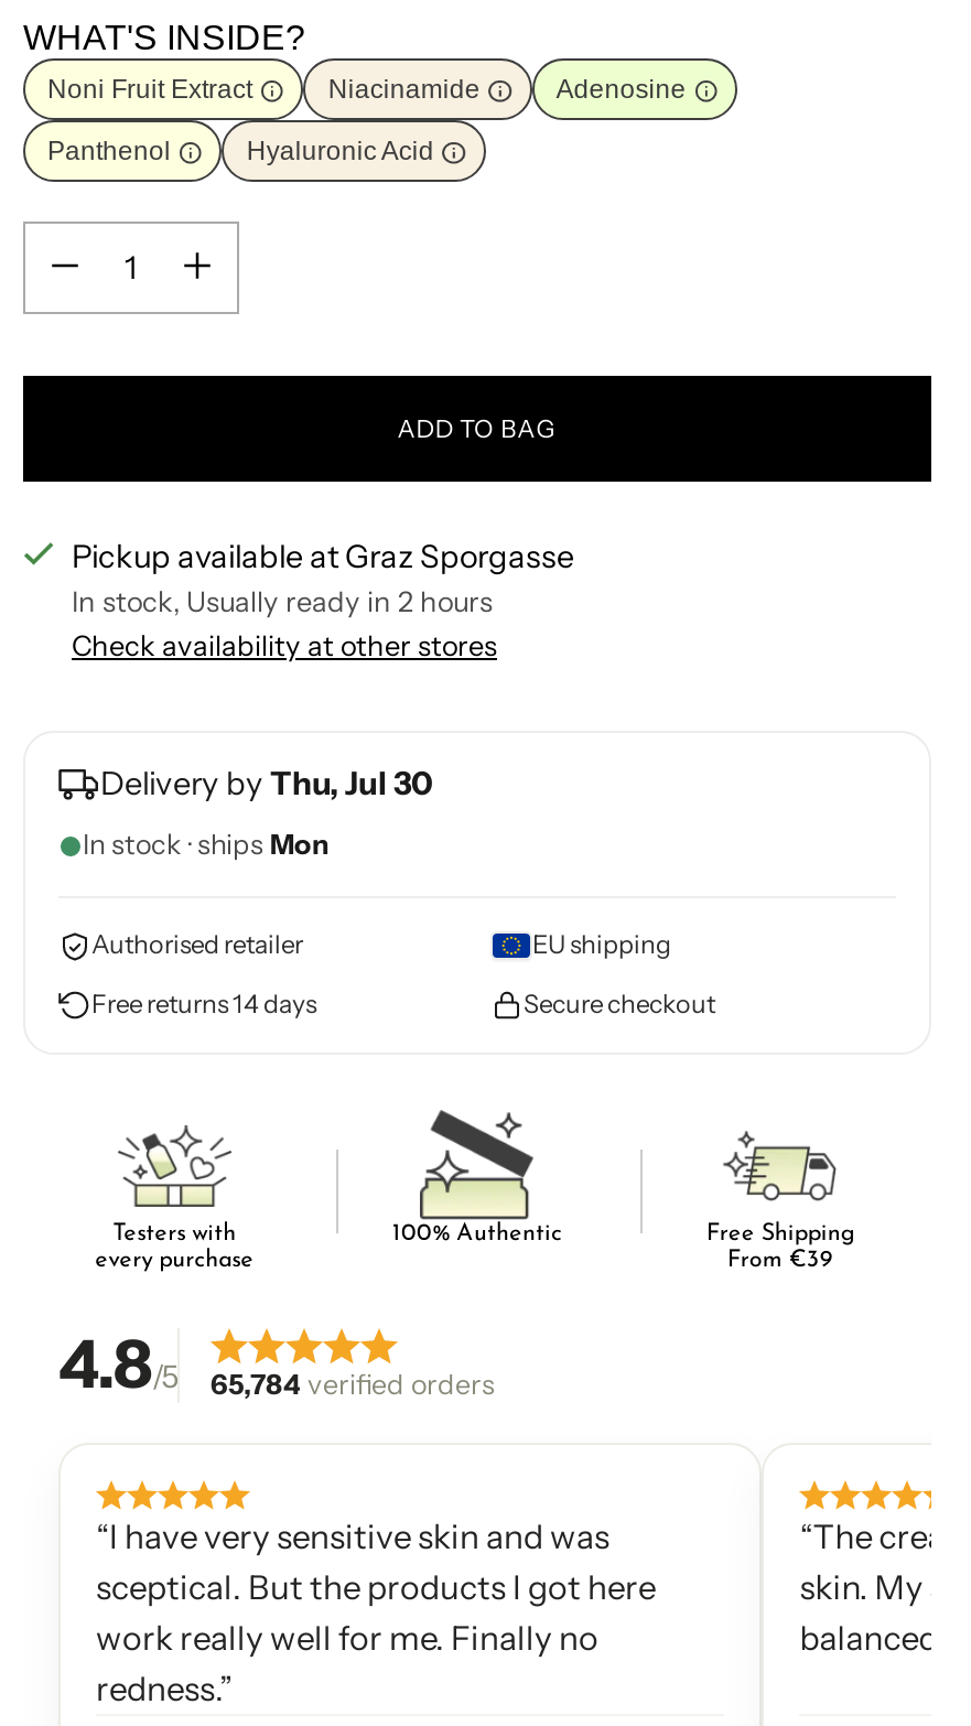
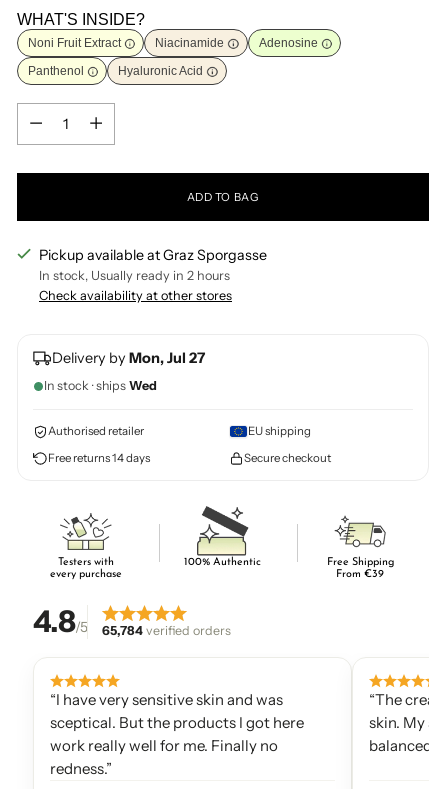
[100,764,433,804] Delivery by Thu, Jul 30 -> [52,349,205,367] Delivery by Mon, Jul 27
[83,828,330,861] In stock · ships Mon -> [44,378,157,393] In stock · ships Wed

